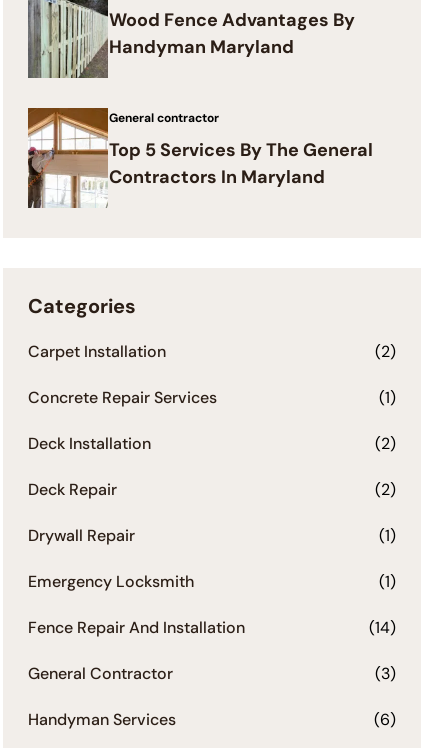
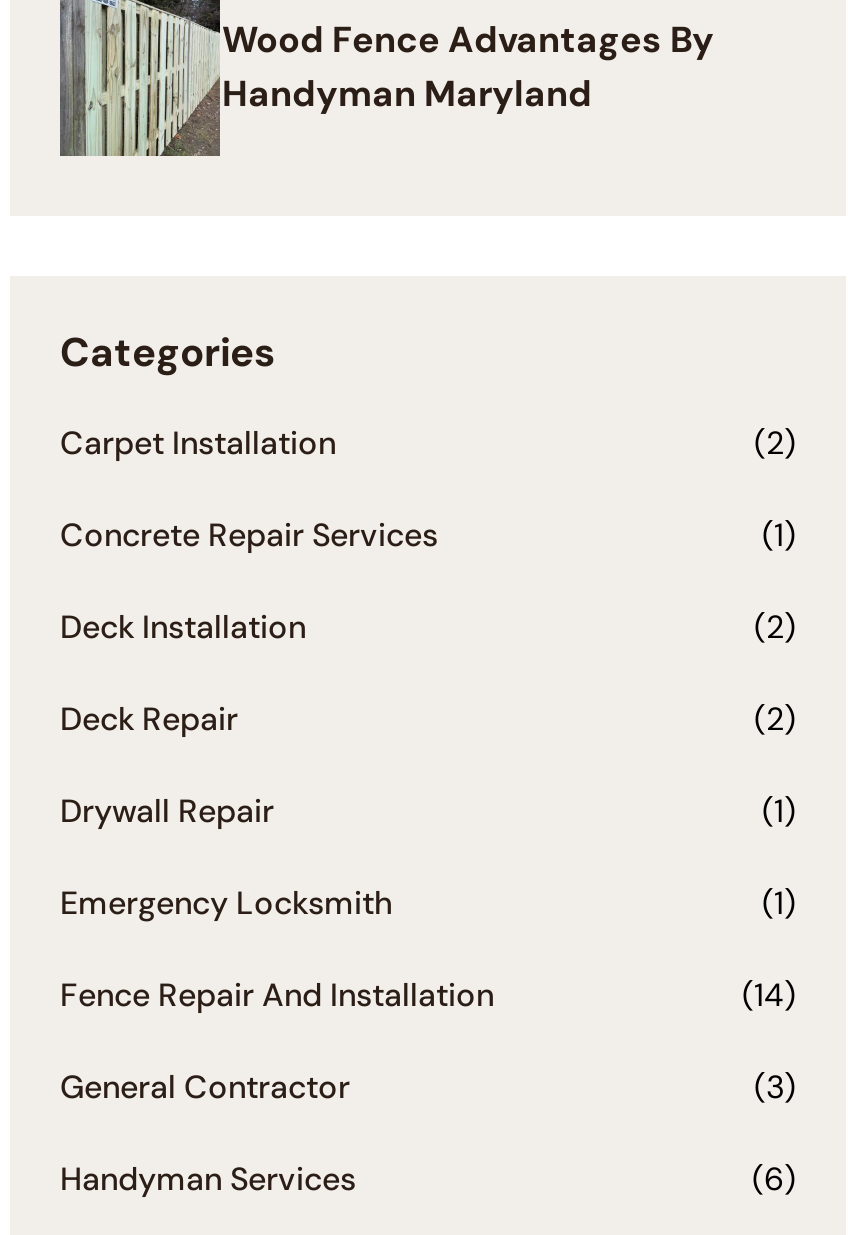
[27,107,373,208] [image] | General contractor | Top 5 Services By The General | Contractors In Maryland -> none

